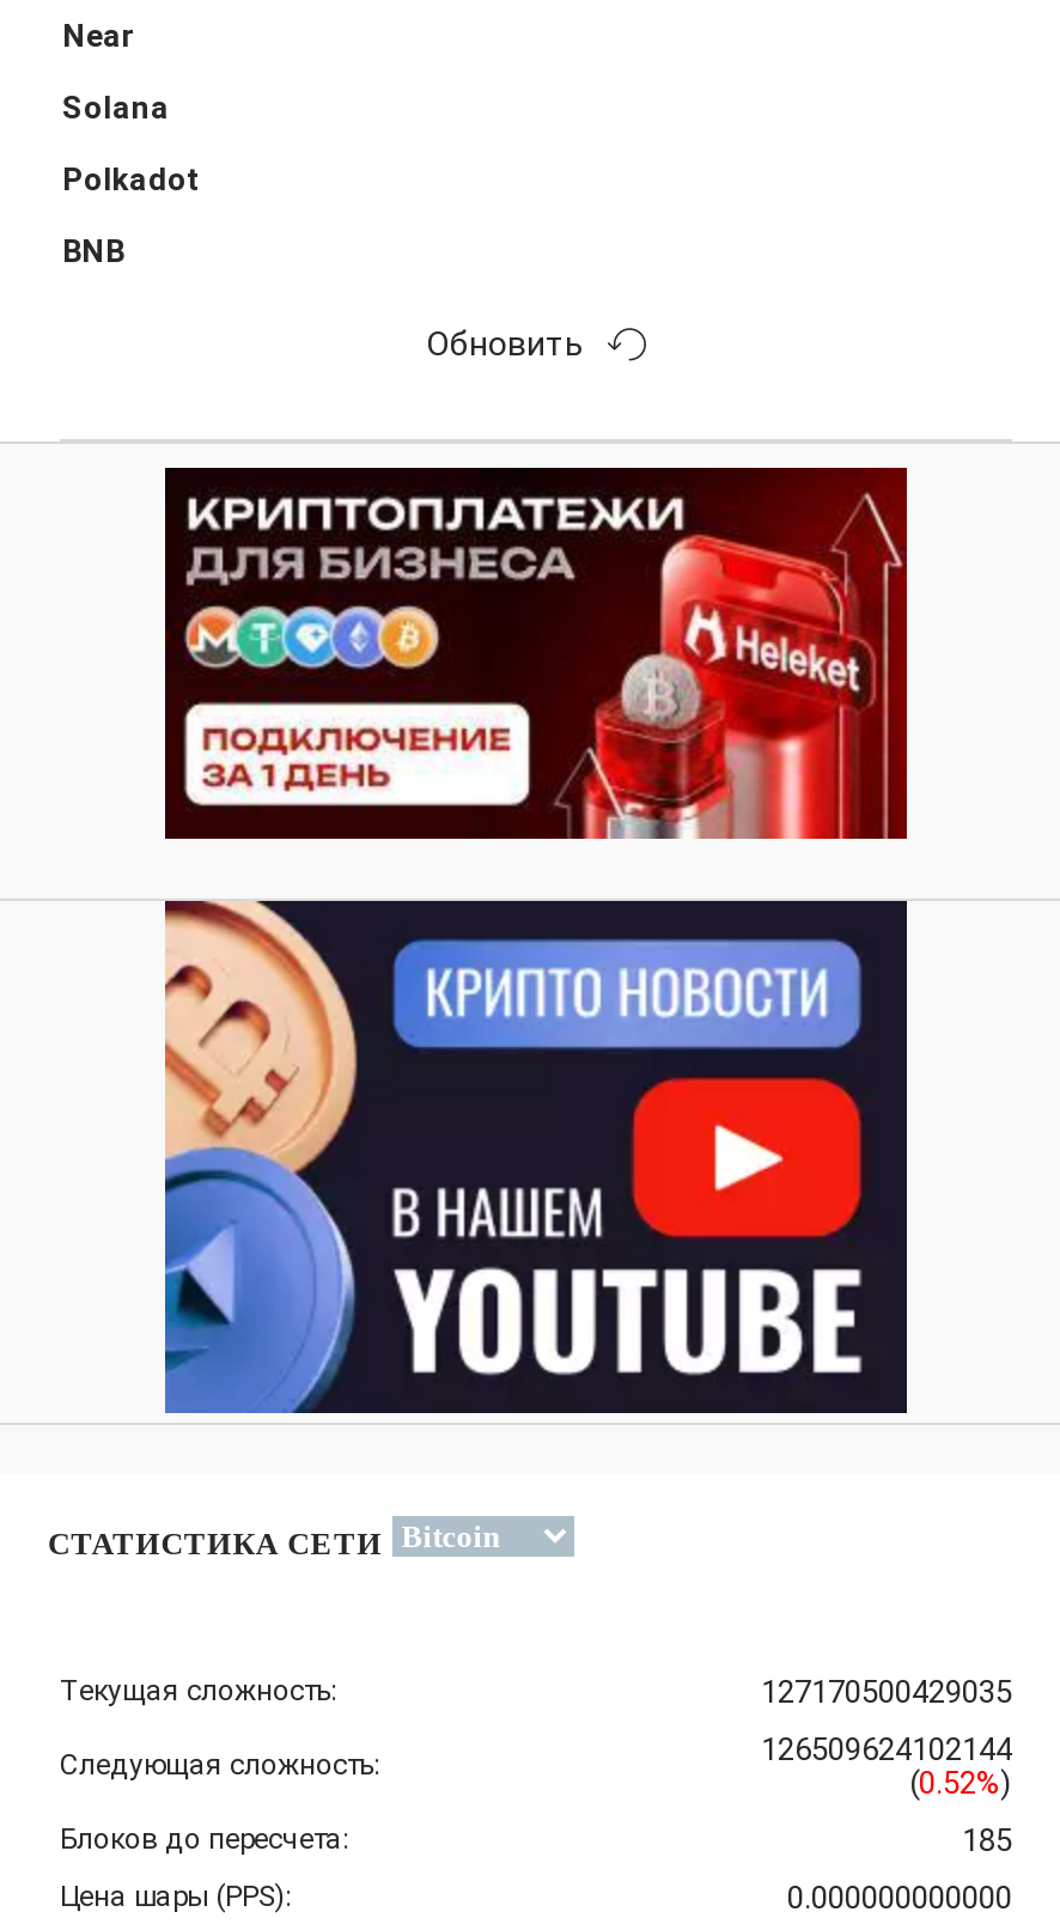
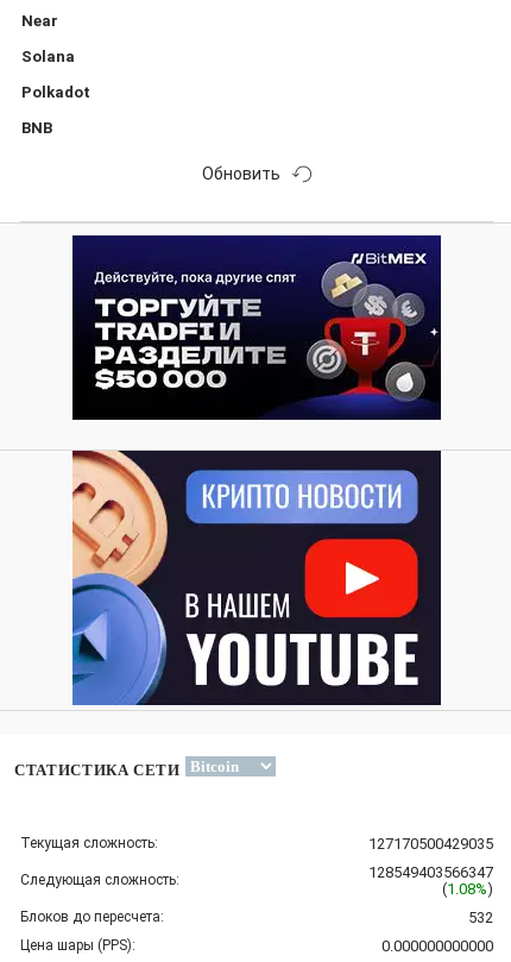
[165,465,909,841] [image] -> [72,234,442,421] [image]
[761,1732,1012,1768] 126509624102144 -> [368,864,493,882] 128549403566347
[909,1766,1012,1802] (0.52%) -> [442,880,493,898] (1.08%)
[962,1823,1012,1859] 185 -> [468,909,493,927] 532

